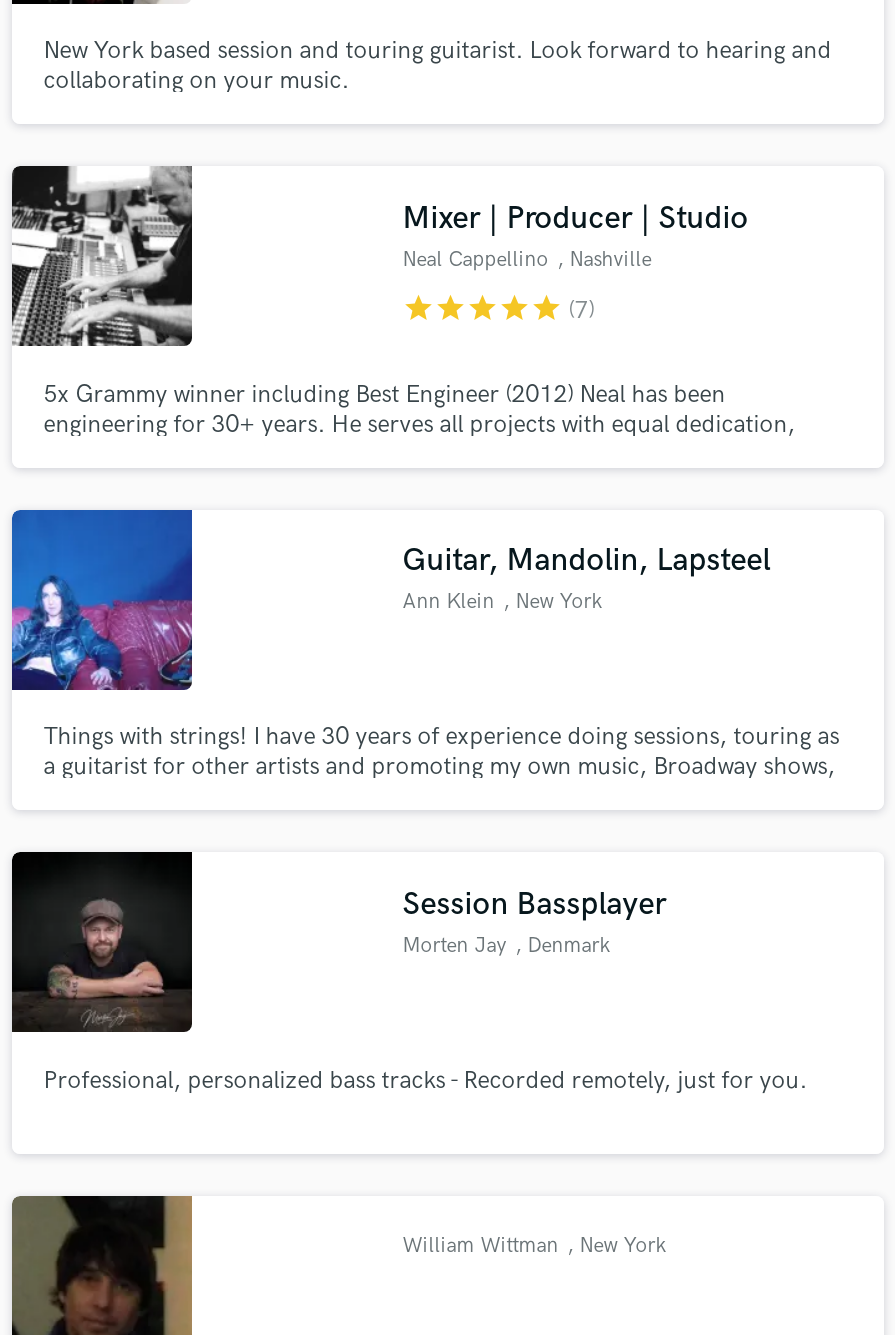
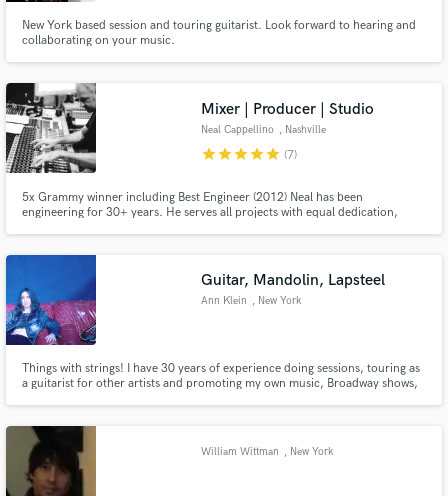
[10,852,808,1096] [image] | Professional, personalized bass tracks - Recorded remotely, just for you. -> none
[402,886,666,958] Session Bassplayer | Morten Jay , Denmark -> none

